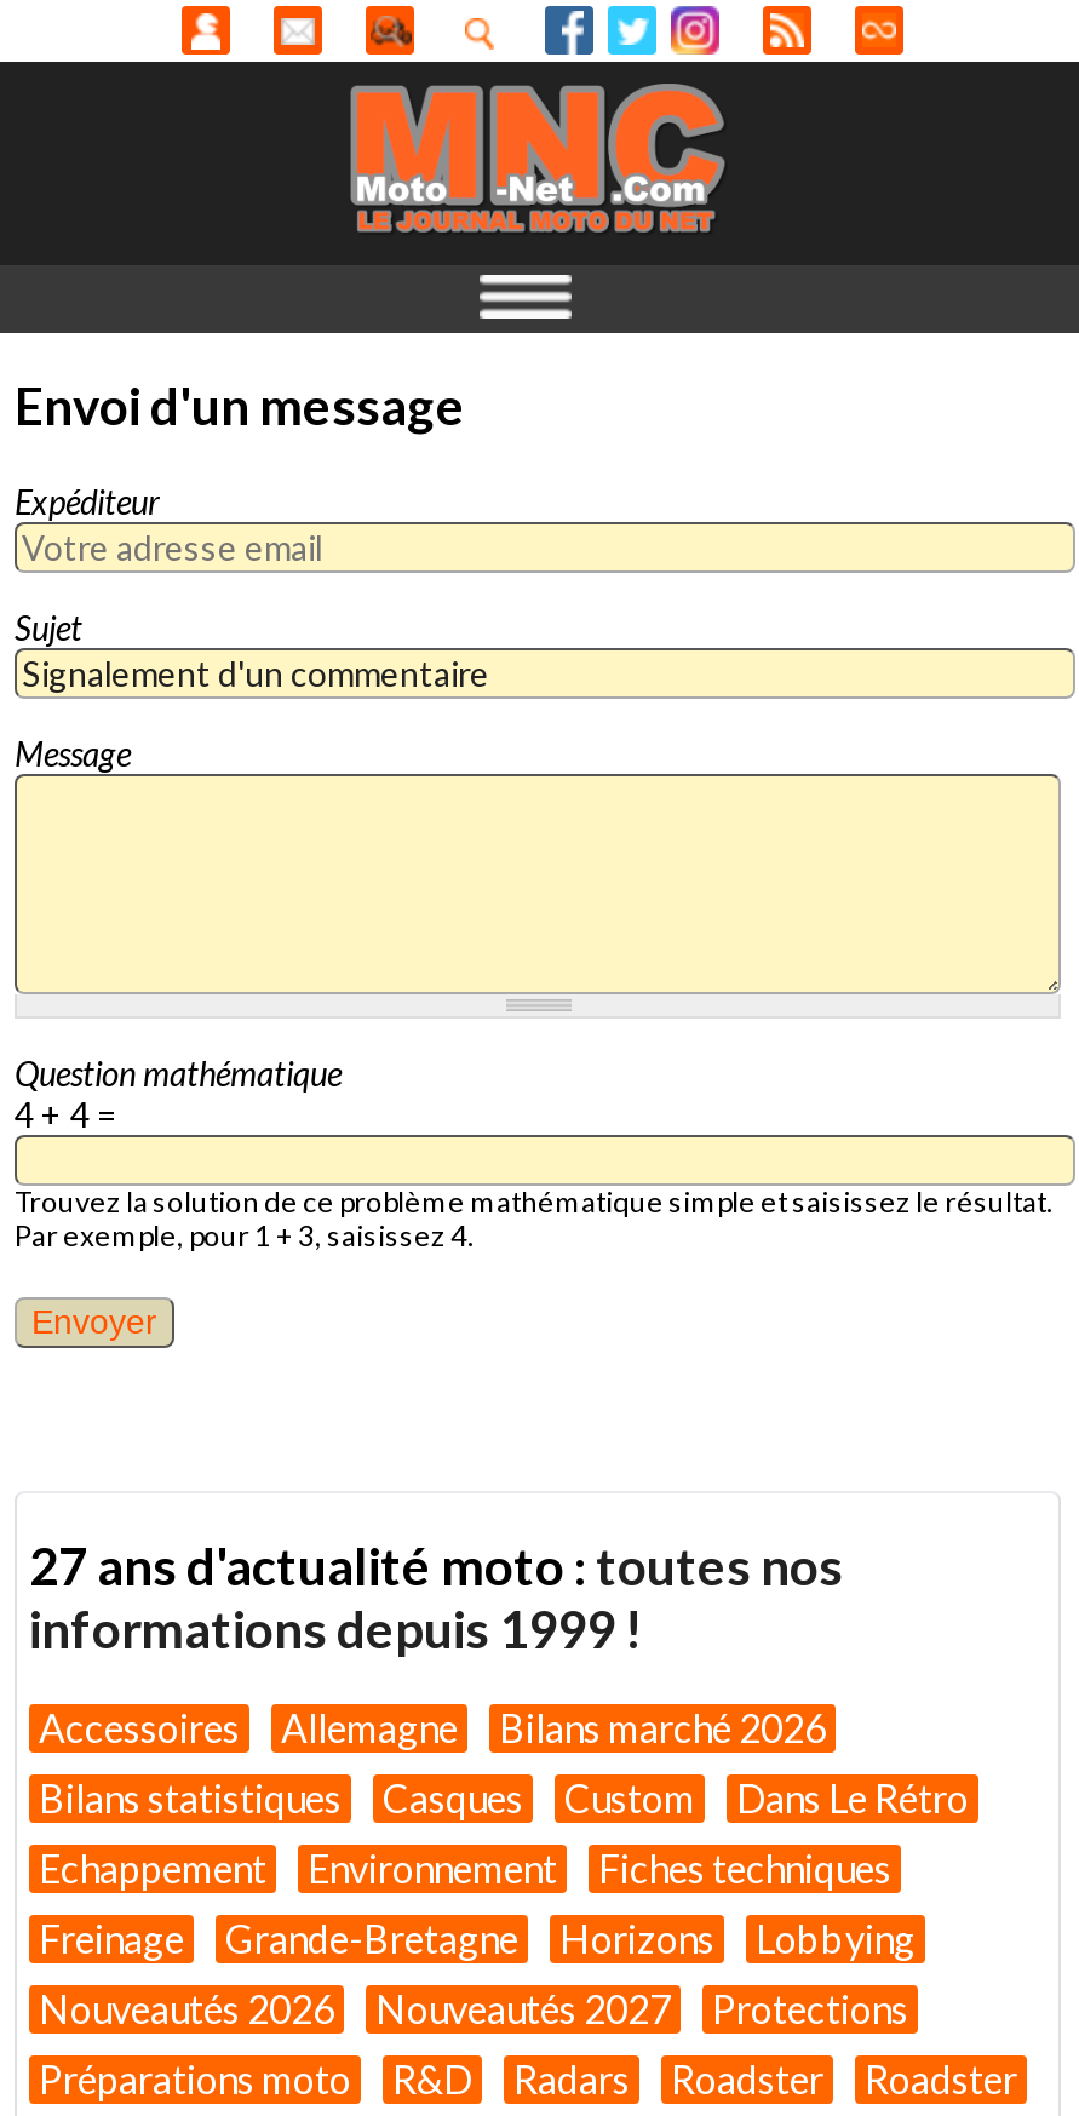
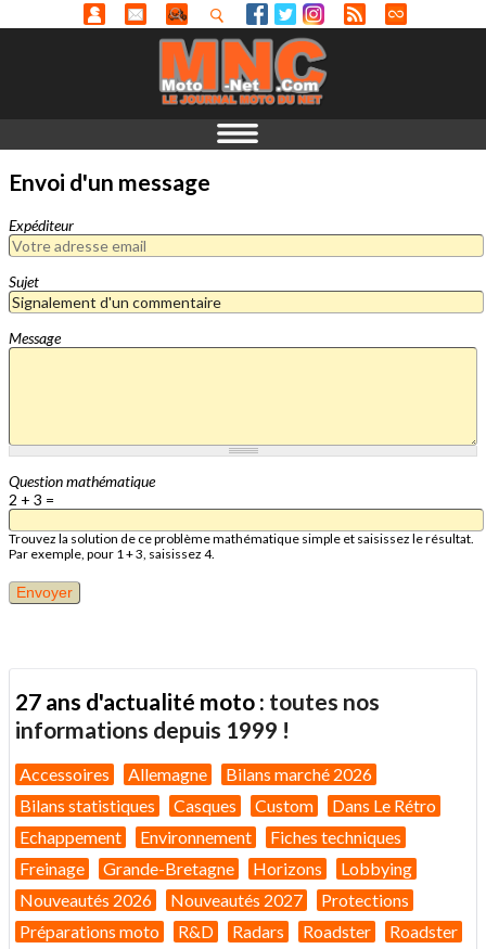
[15,1093,116,1134] 4 + 4 = -> [9,490,54,508] 2 + 3 =

